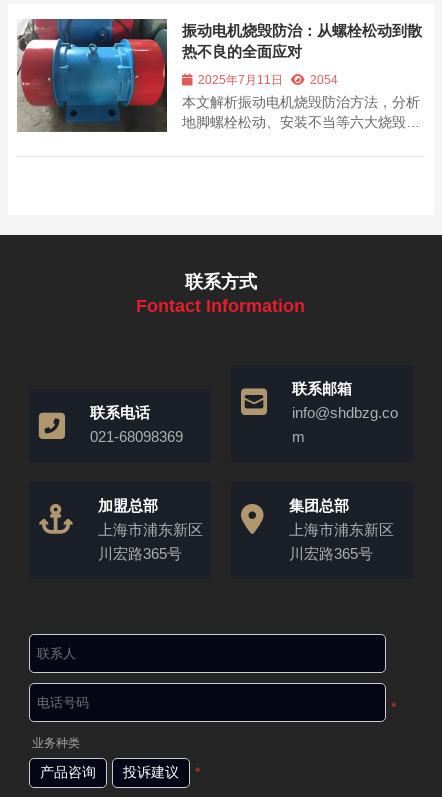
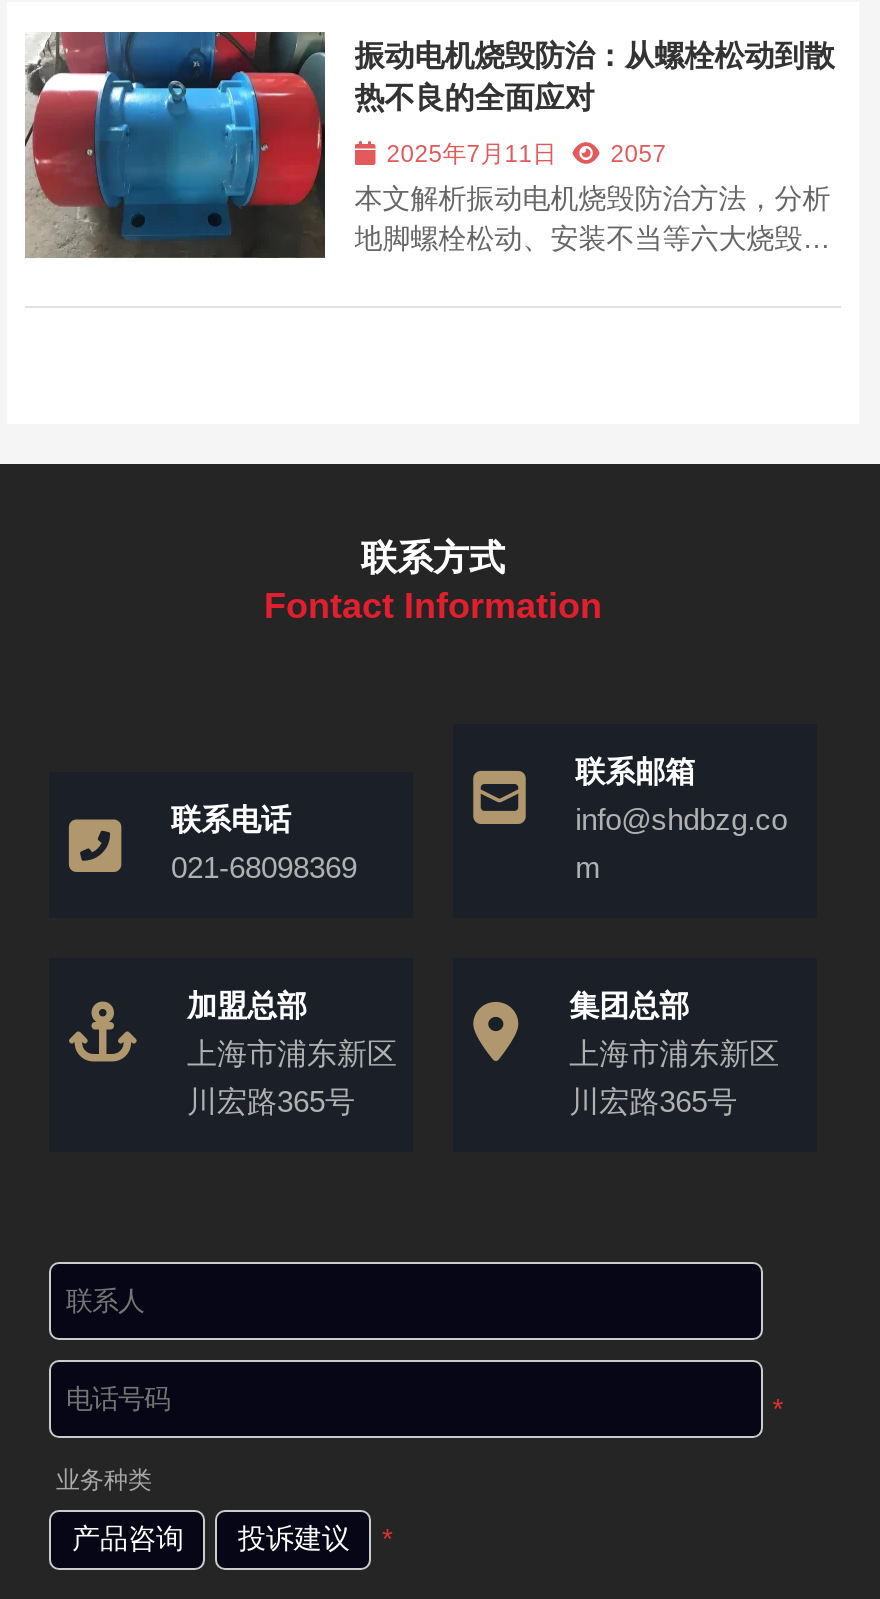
[198,73,338,87] 2025年7月11日 2054 -> [386,140,666,168] 2025年7月11日 2057

